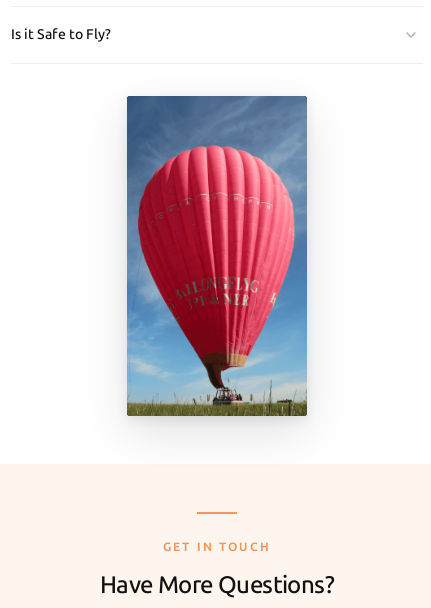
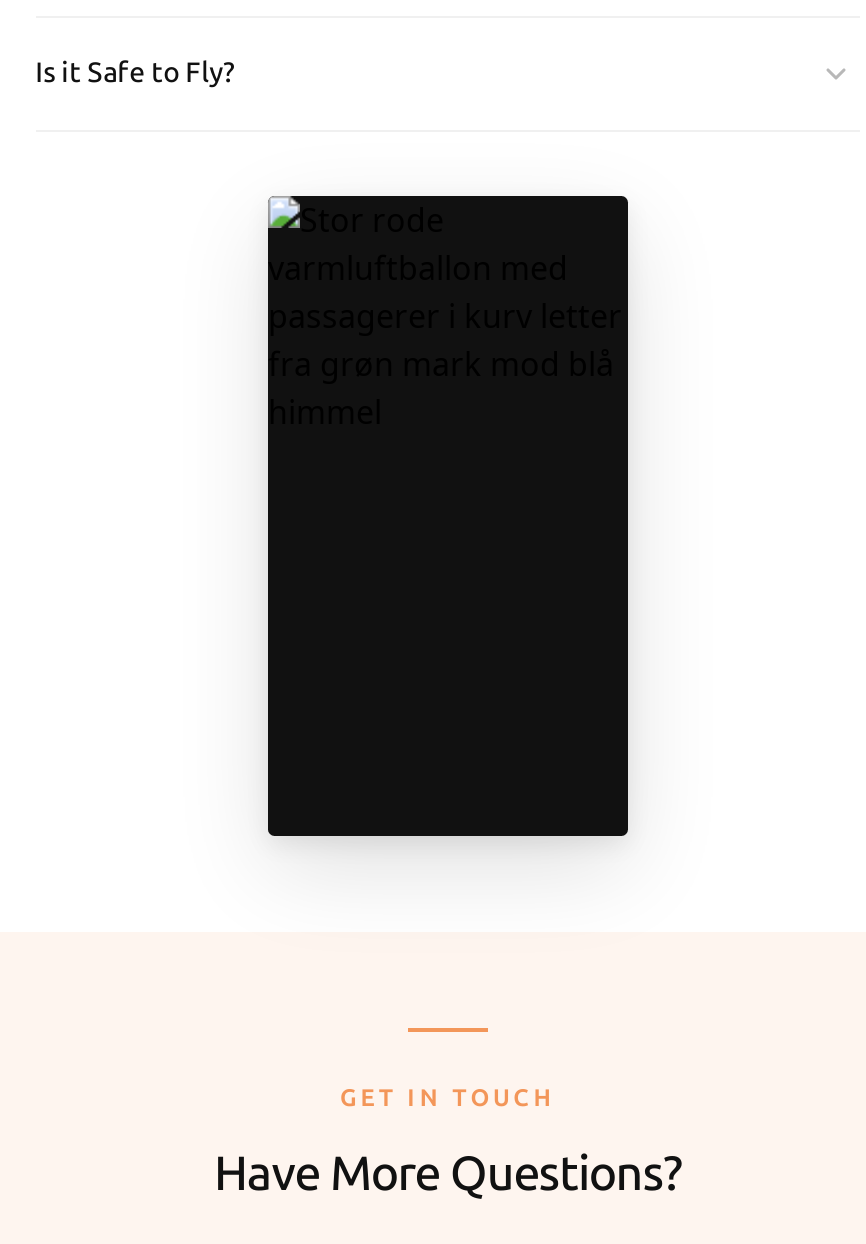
[126,95,308,416] [image] -> none

